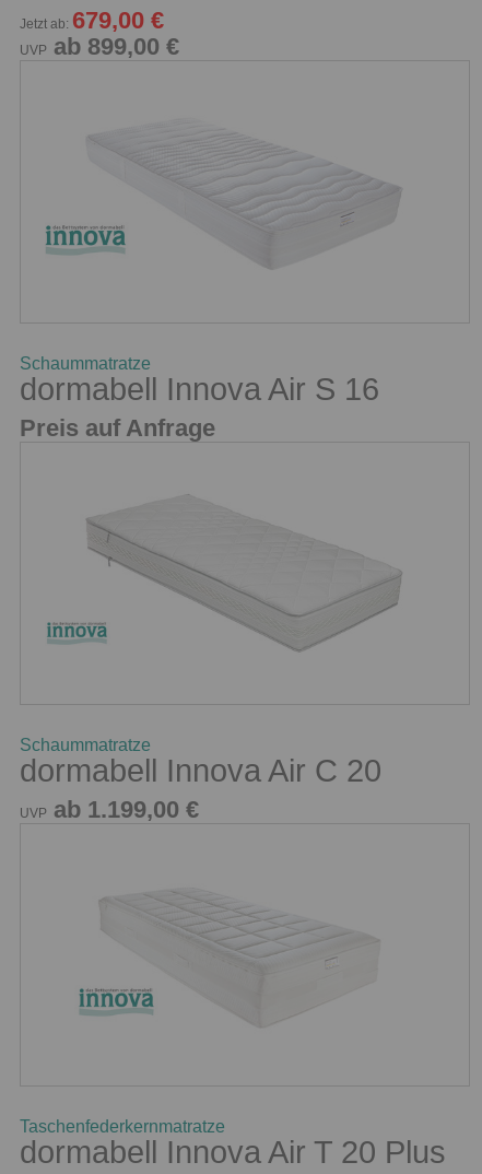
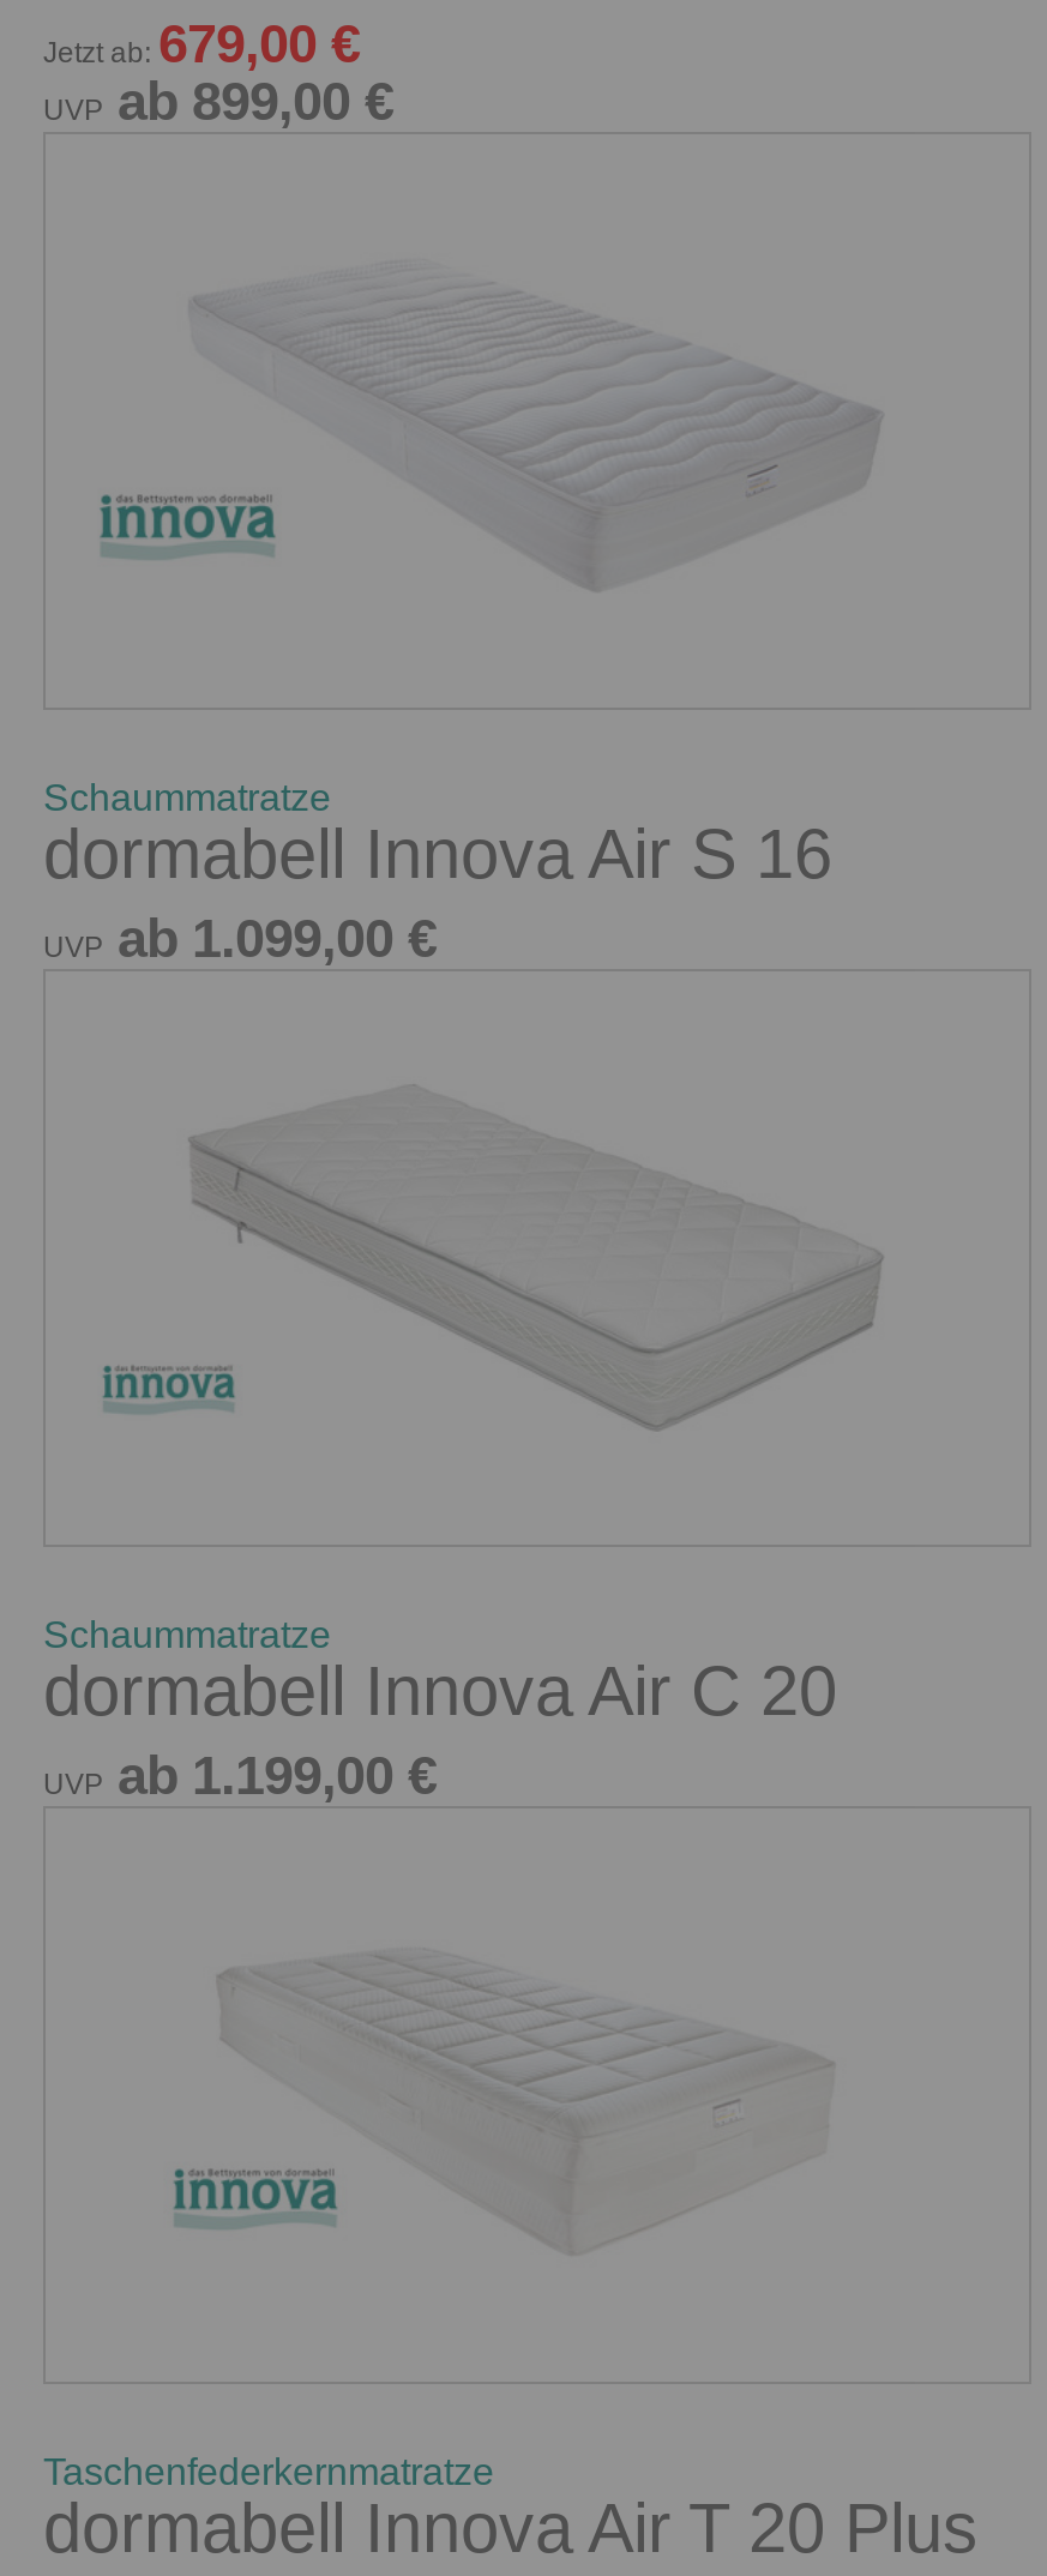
[20,414,215,441] Preis auf Anfrage -> [43,909,437,969] UVP ab 1.099,00 €

